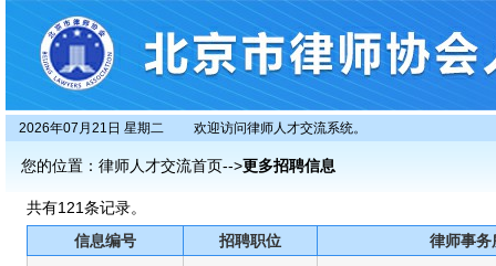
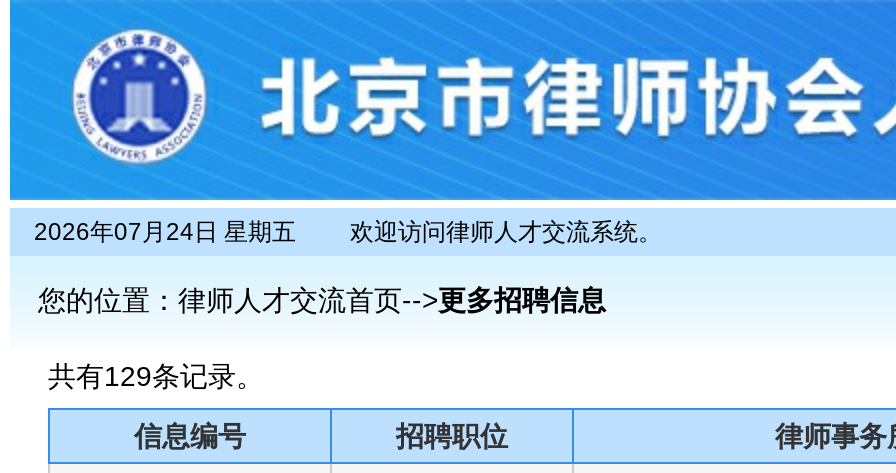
[19,120,366,136] 2026年07月21日 星期二欢迎访问律师人才交流系统。 -> [34,218,662,246] 2026年07月24日 星期五欢迎访问律师人才交流系统。
[27,199,146,216] 共有121条记录。 -> [48,360,264,392] 共有129条记录。

